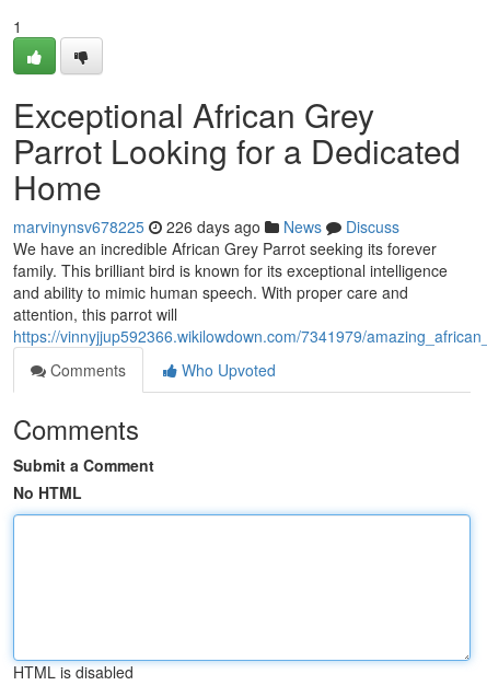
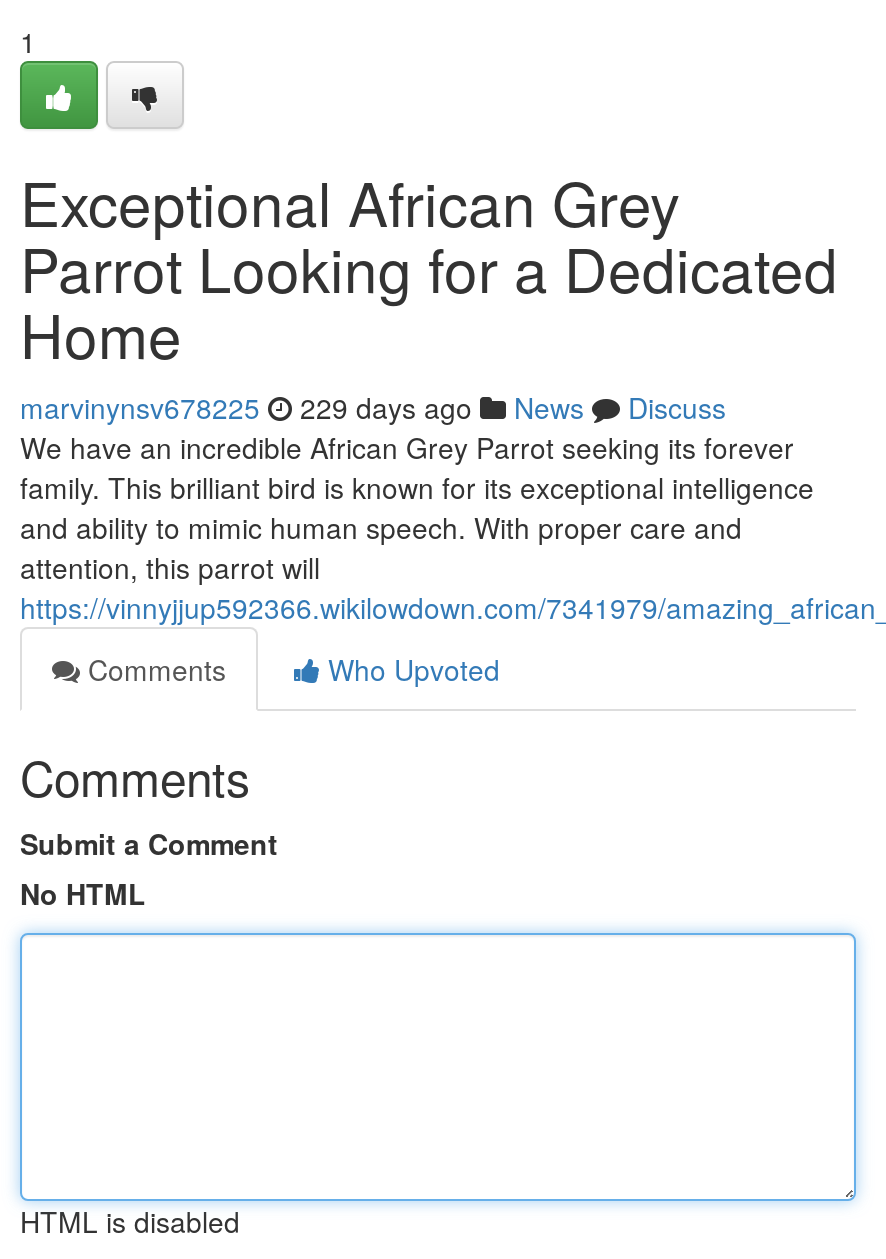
[13,216,399,237] marvinynsv678225 226 days ago News Discuss -> [20,387,726,427] marvinynsv678225 229 days ago News Discuss

